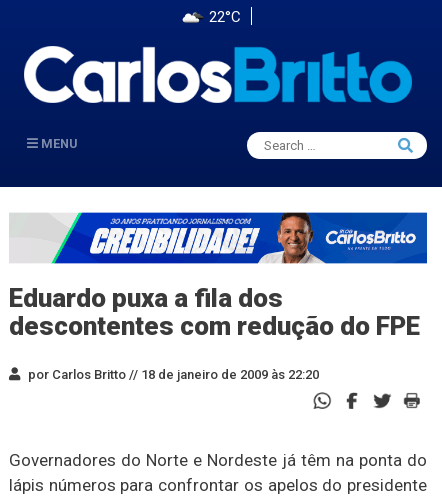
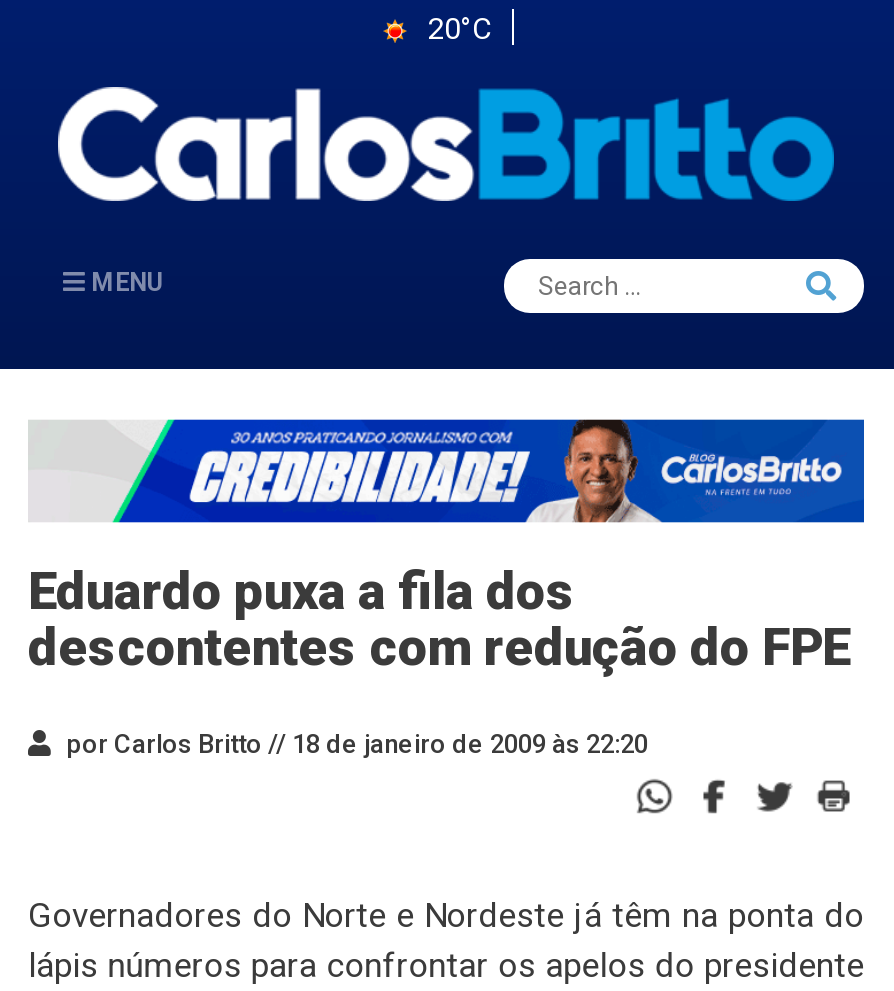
[209,8,241,26] 22°C -> [428,11,492,47] 20°C

